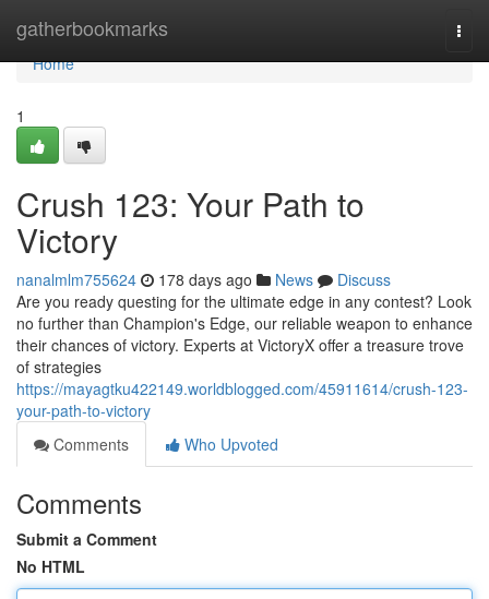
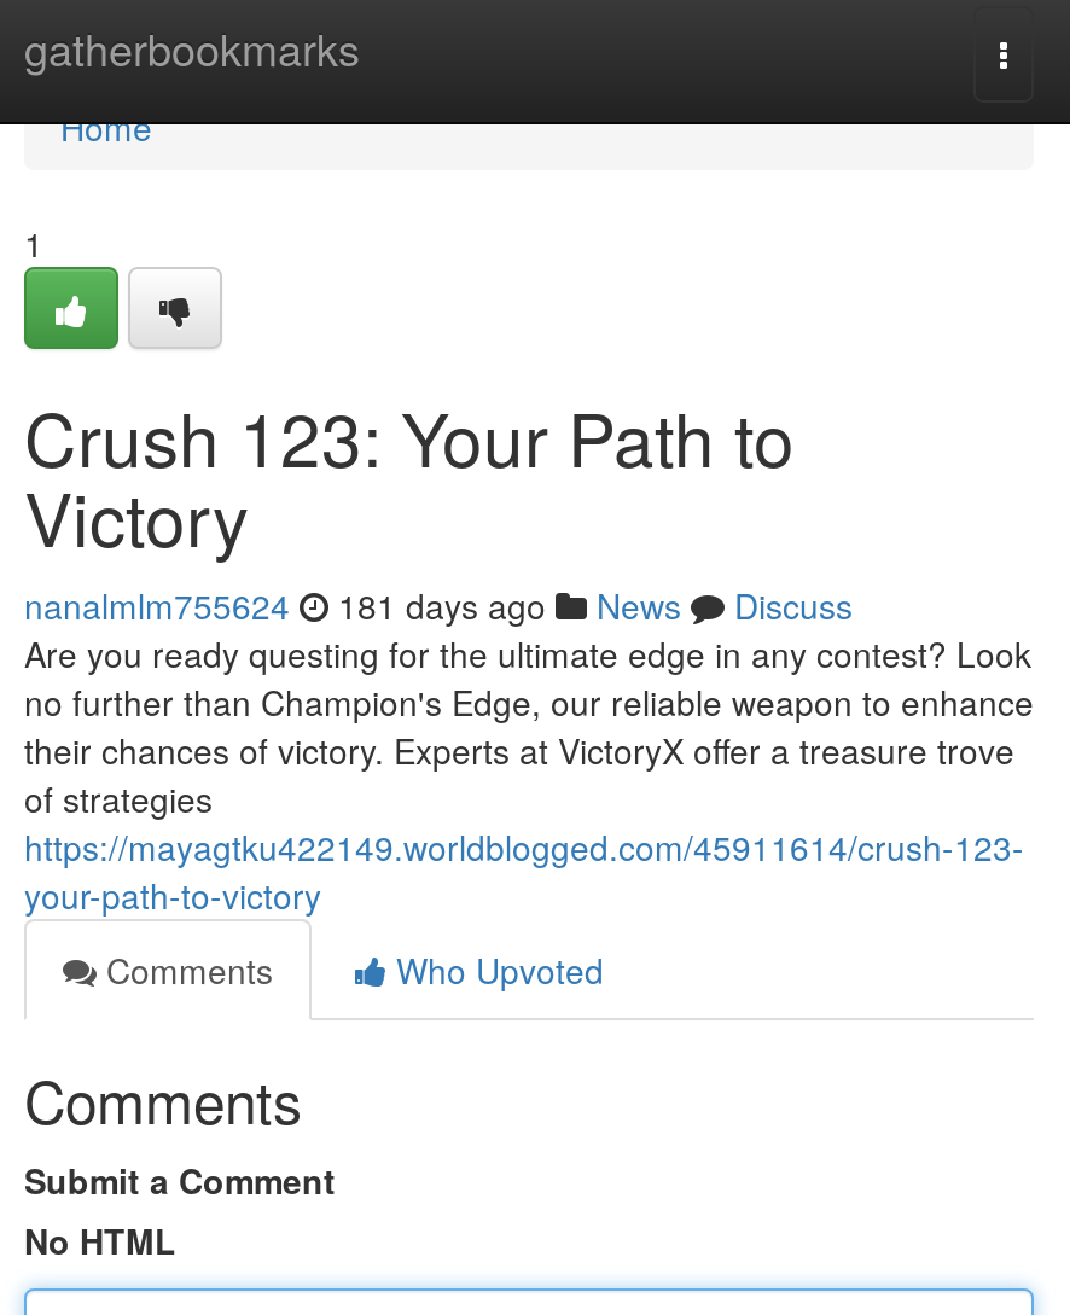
[16,268,391,290] nanalmlm755624 178 days ago News Discuss -> [24,581,853,629] nanalmlm755624 181 days ago News Discuss

